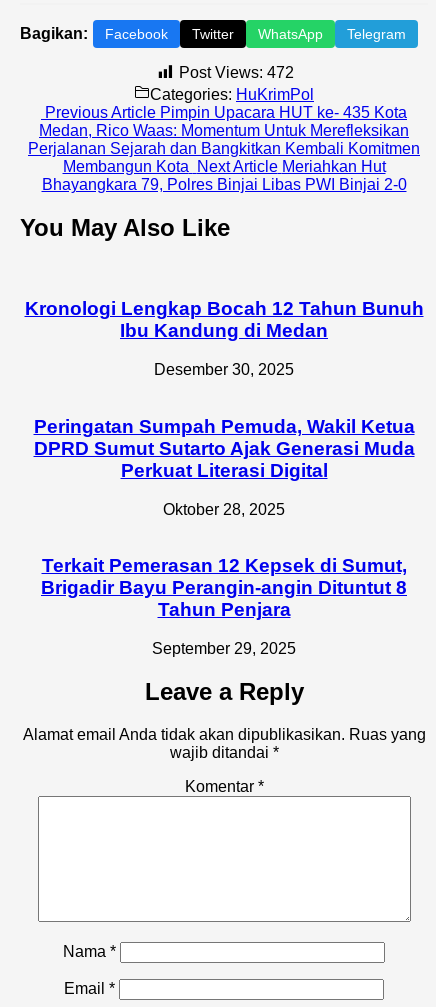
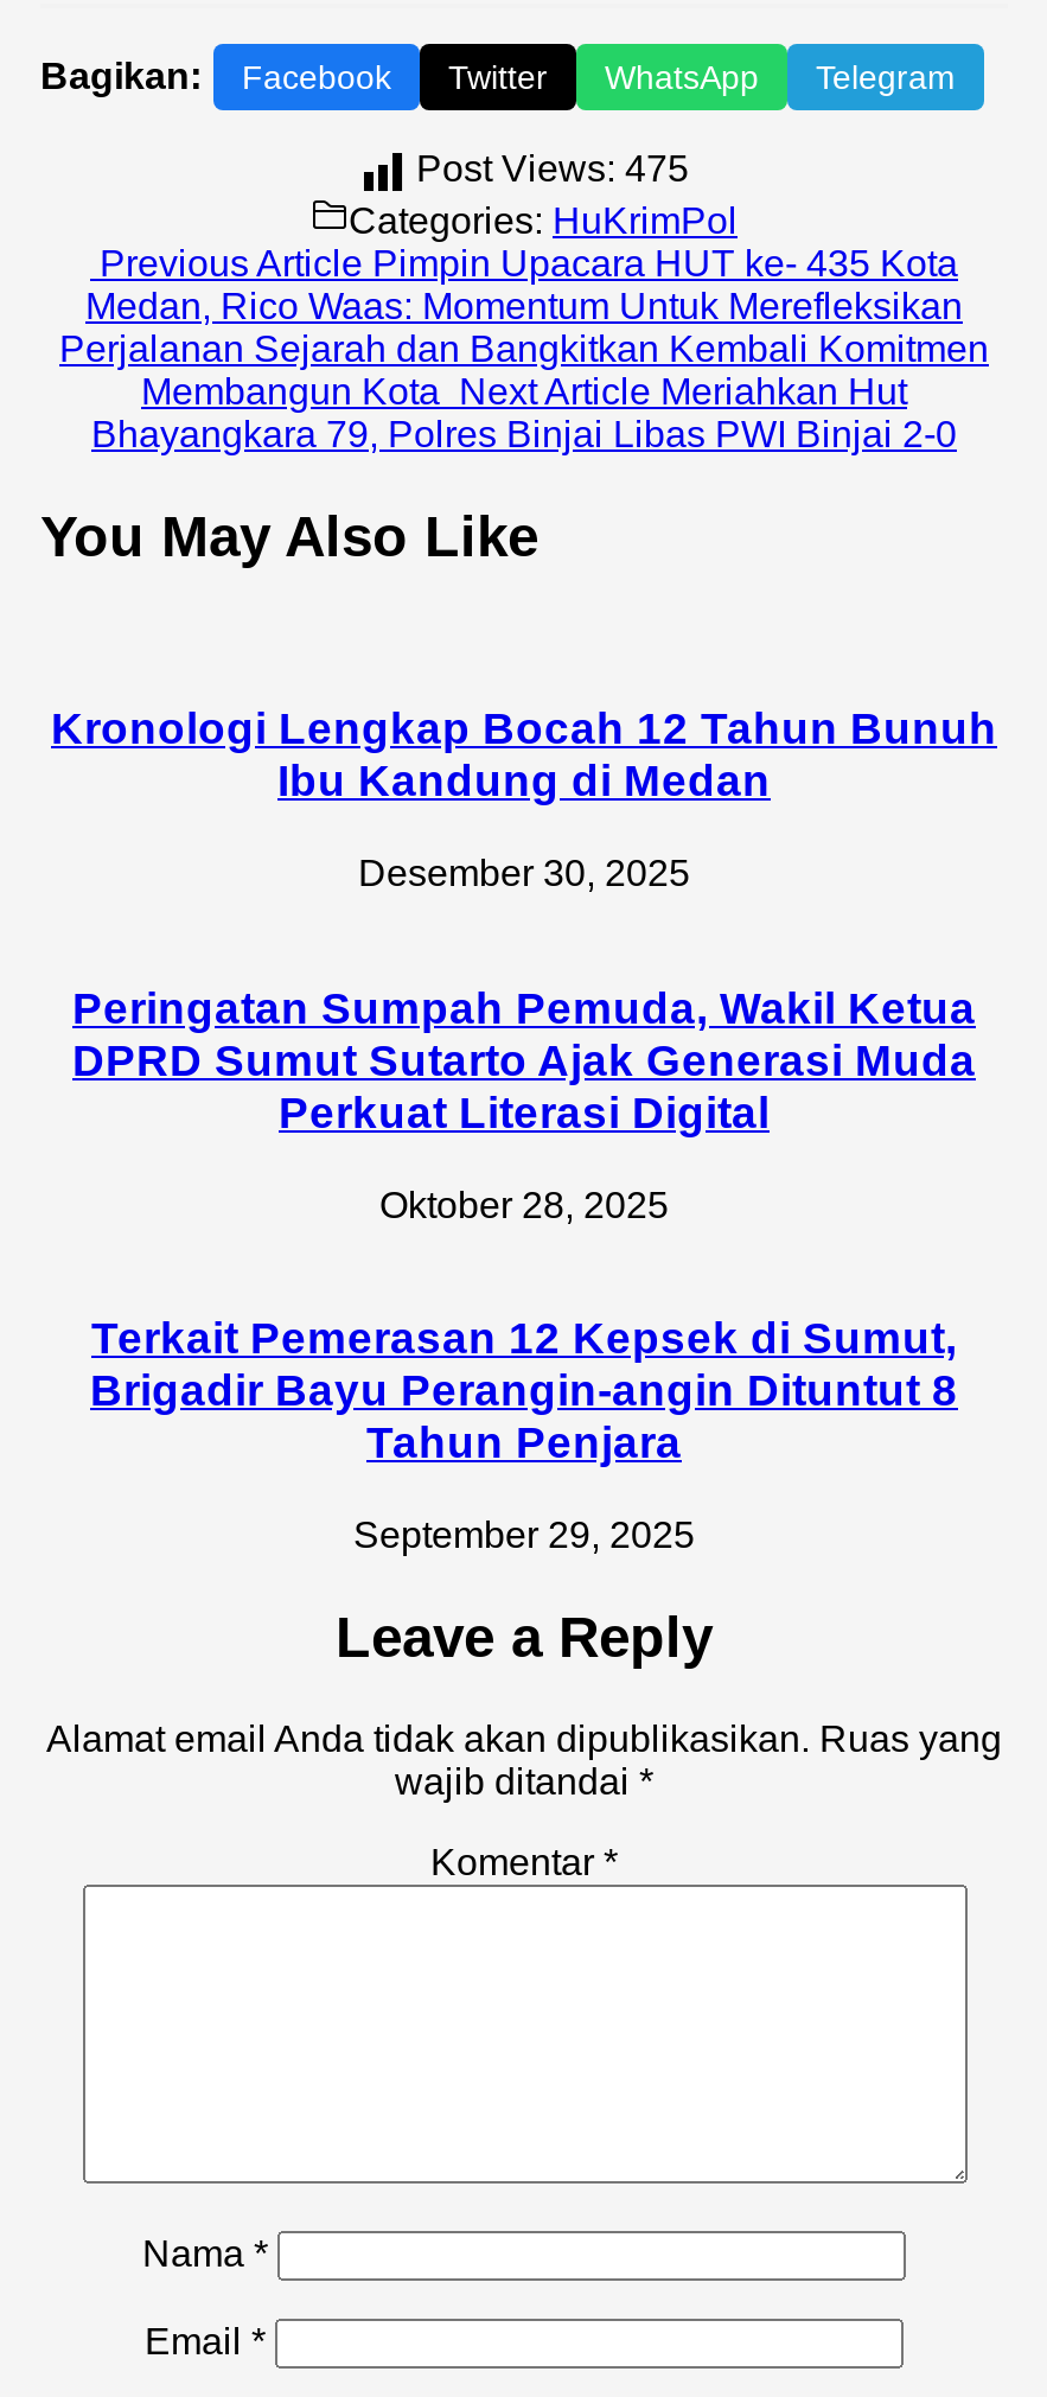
[178,64,293,81] Post Views: 472 -> [416,148,689,188] Post Views: 475

